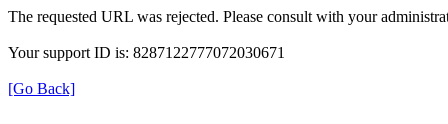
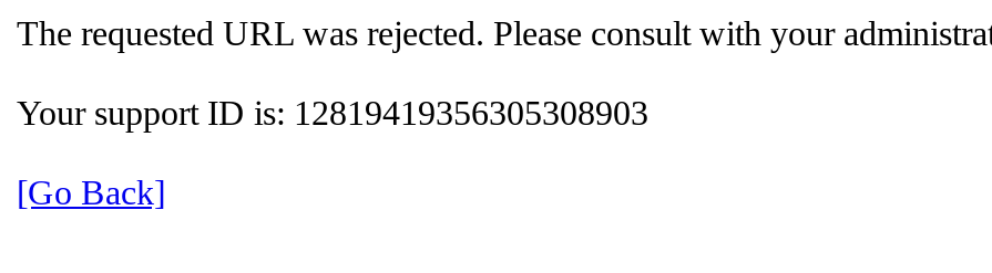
[8,44,285,61] Your support ID is: 8287122777072030671 -> [17,94,648,132] Your support ID is: 12819419356305308903

